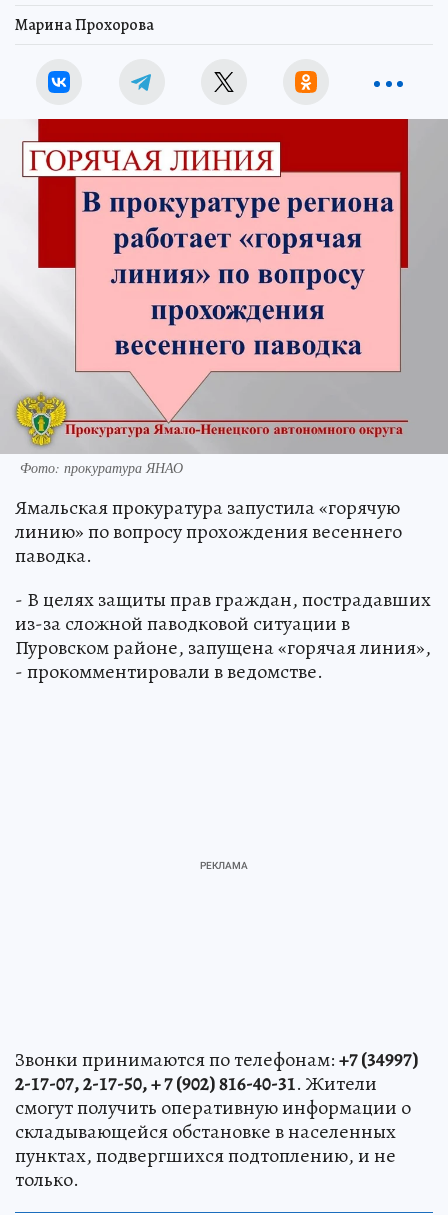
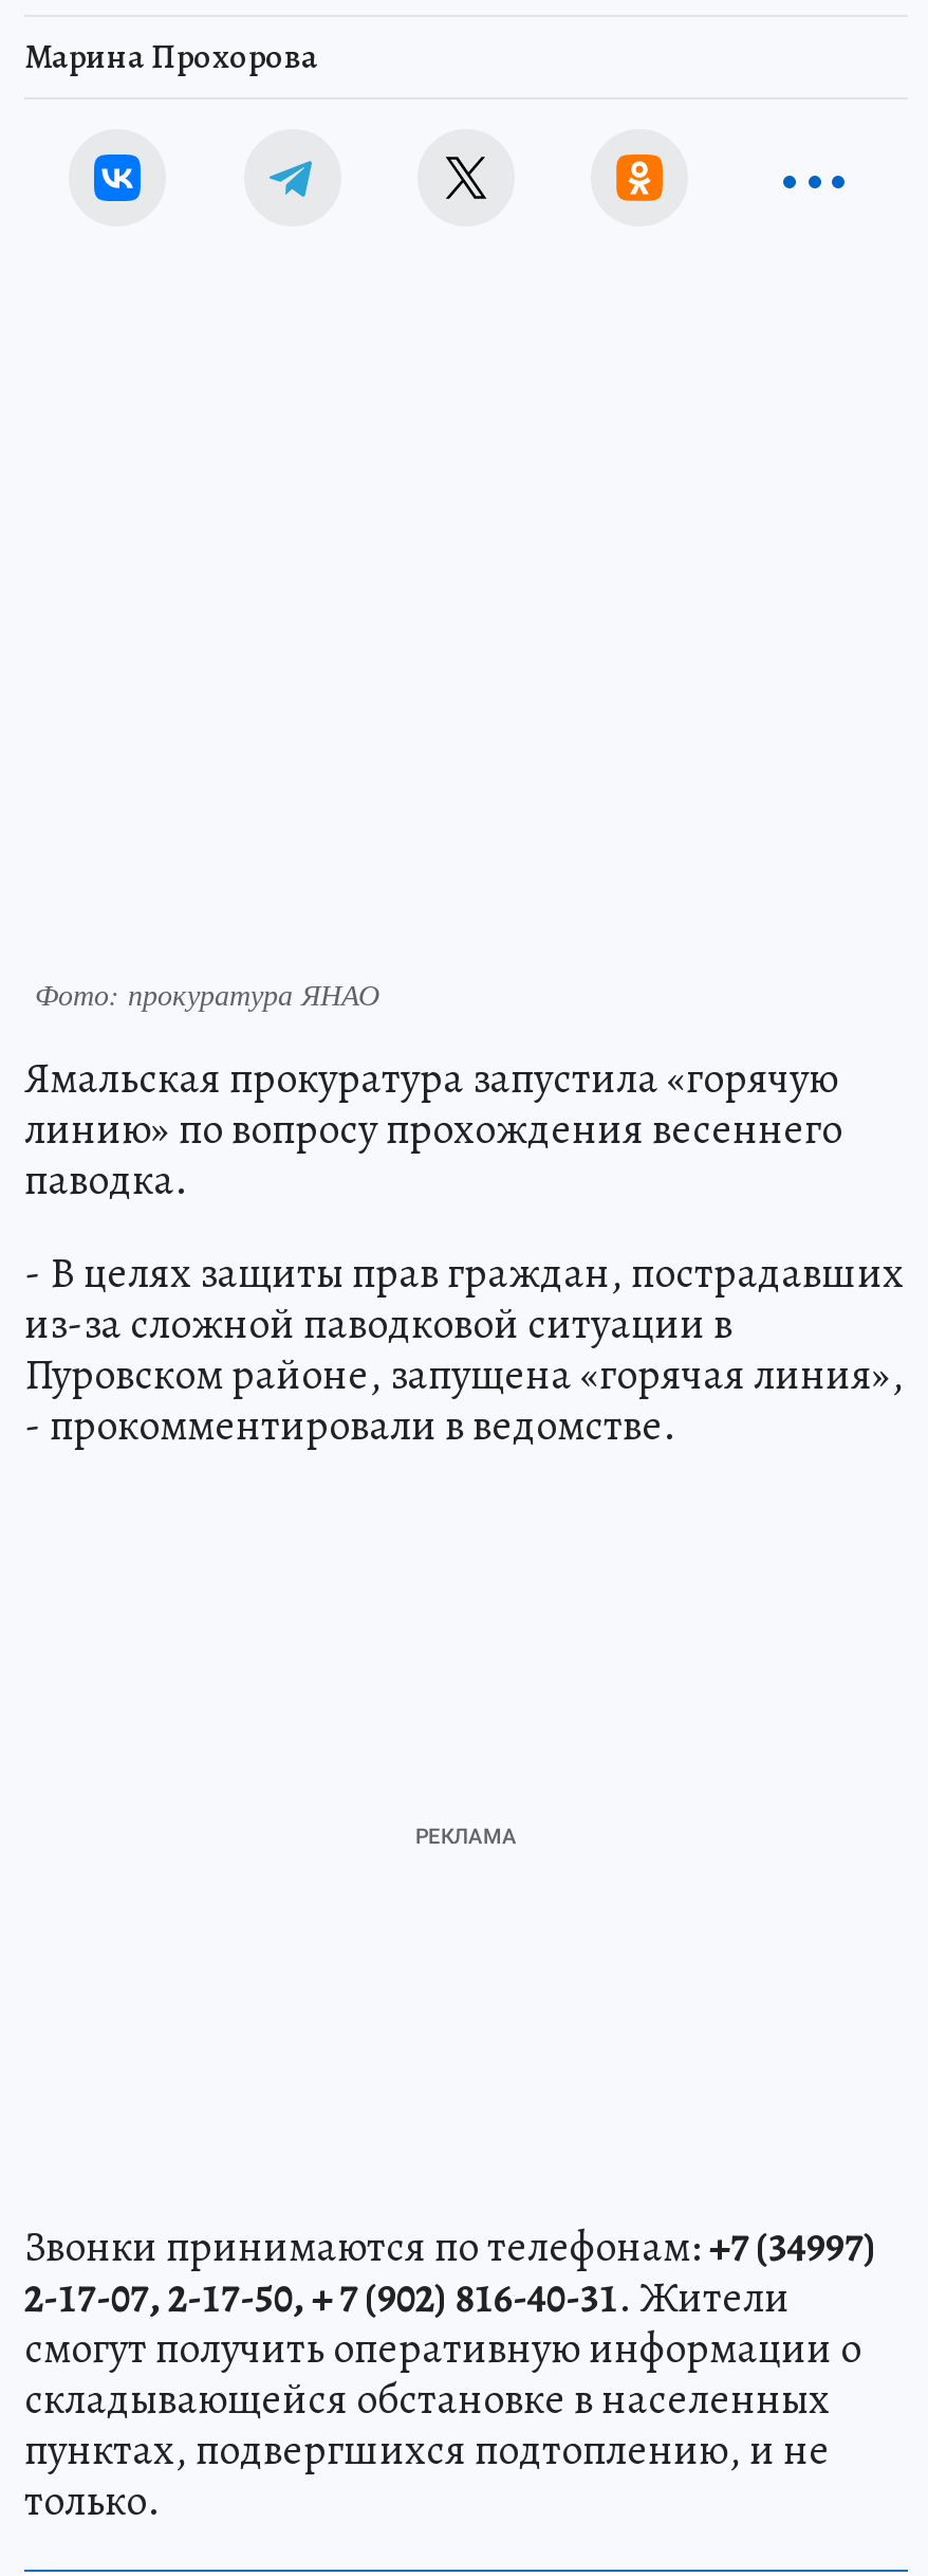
[3,118,445,454] [image] -> none

